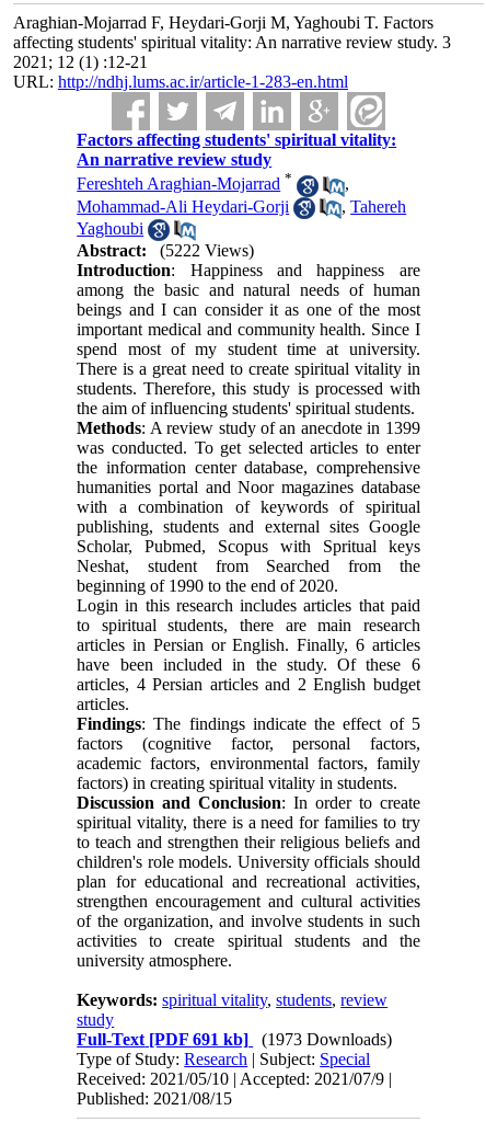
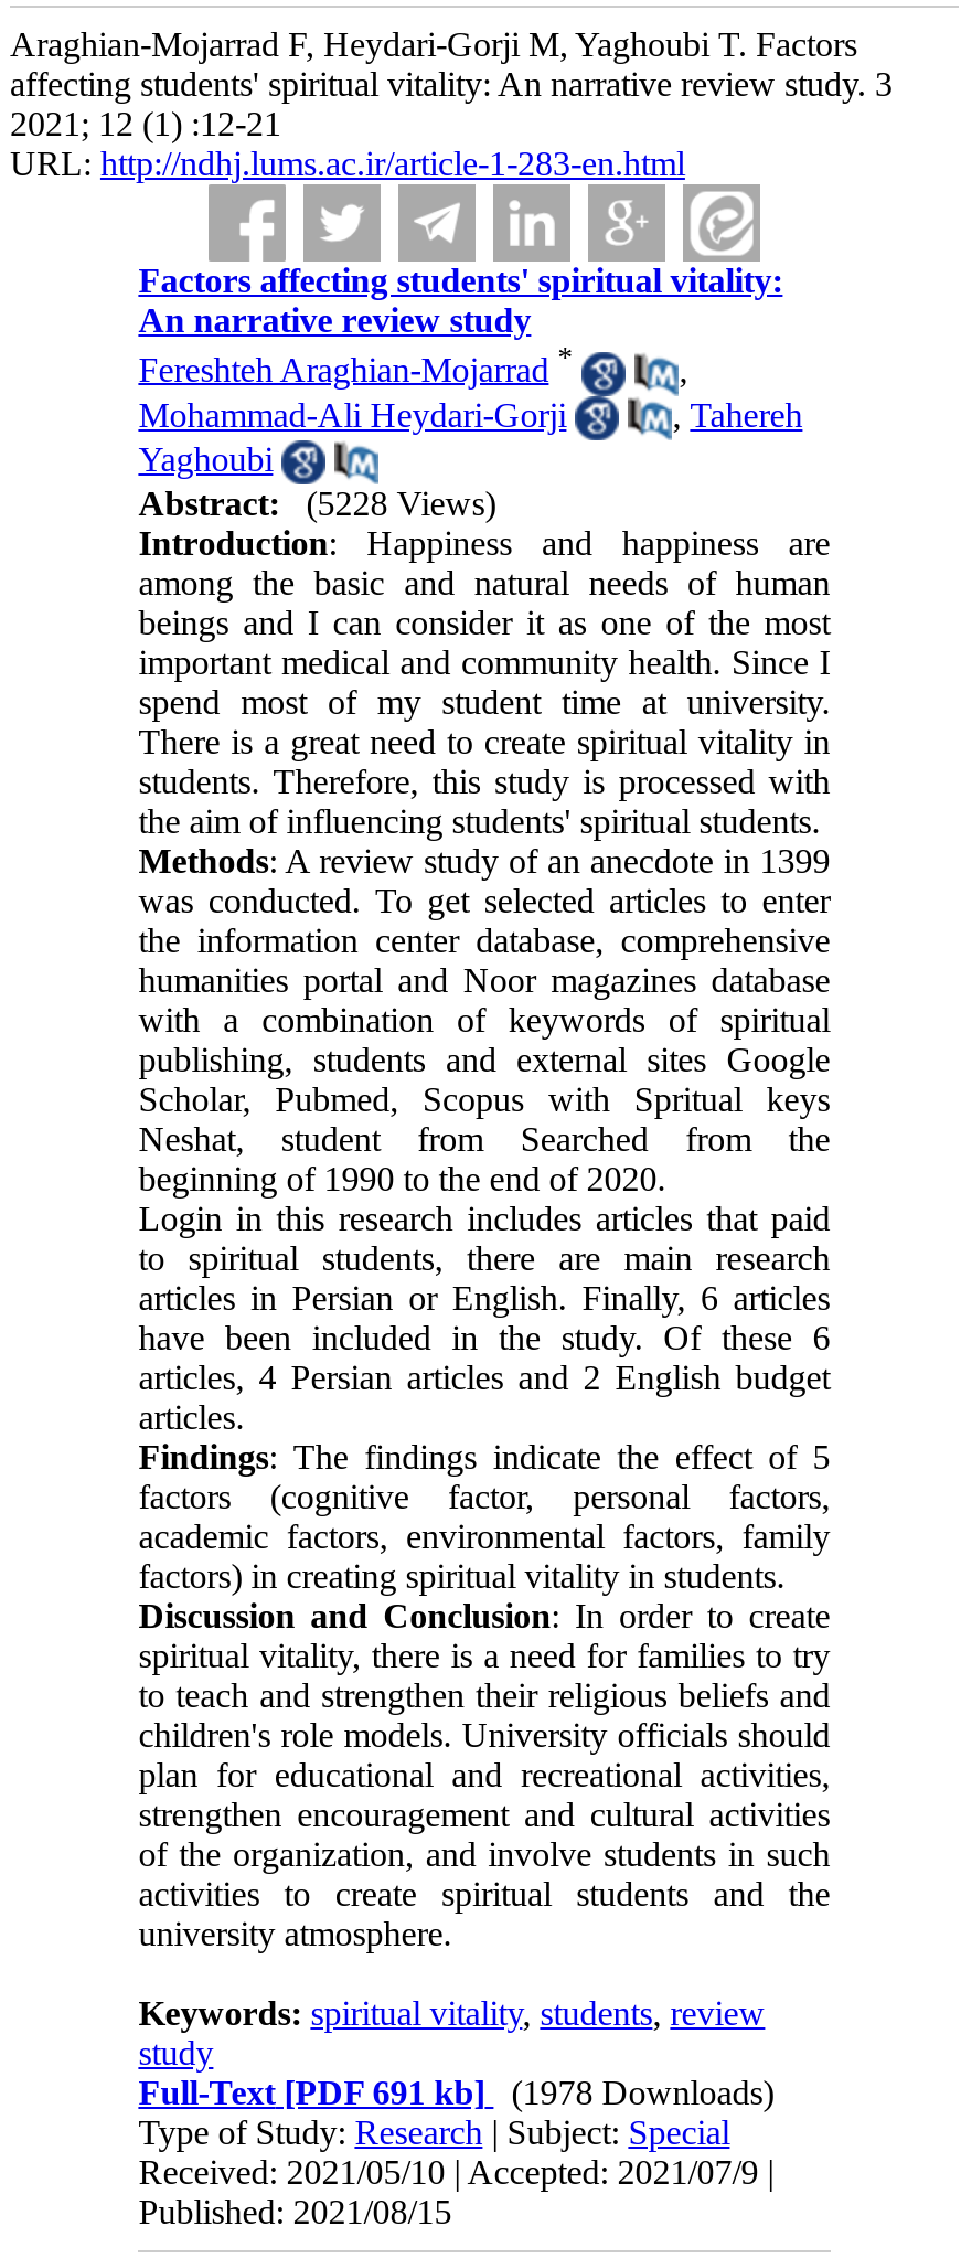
[77,241,254,260] Abstract: (5222 Views) -> [138,485,496,523] Abstract: (5228 Views)
[77,1030,392,1049] Full-Text [PDF 691 kb] (1973 Downloads) -> [138,2074,774,2112] Full-Text [PDF 691 kb] (1978 Downloads)

